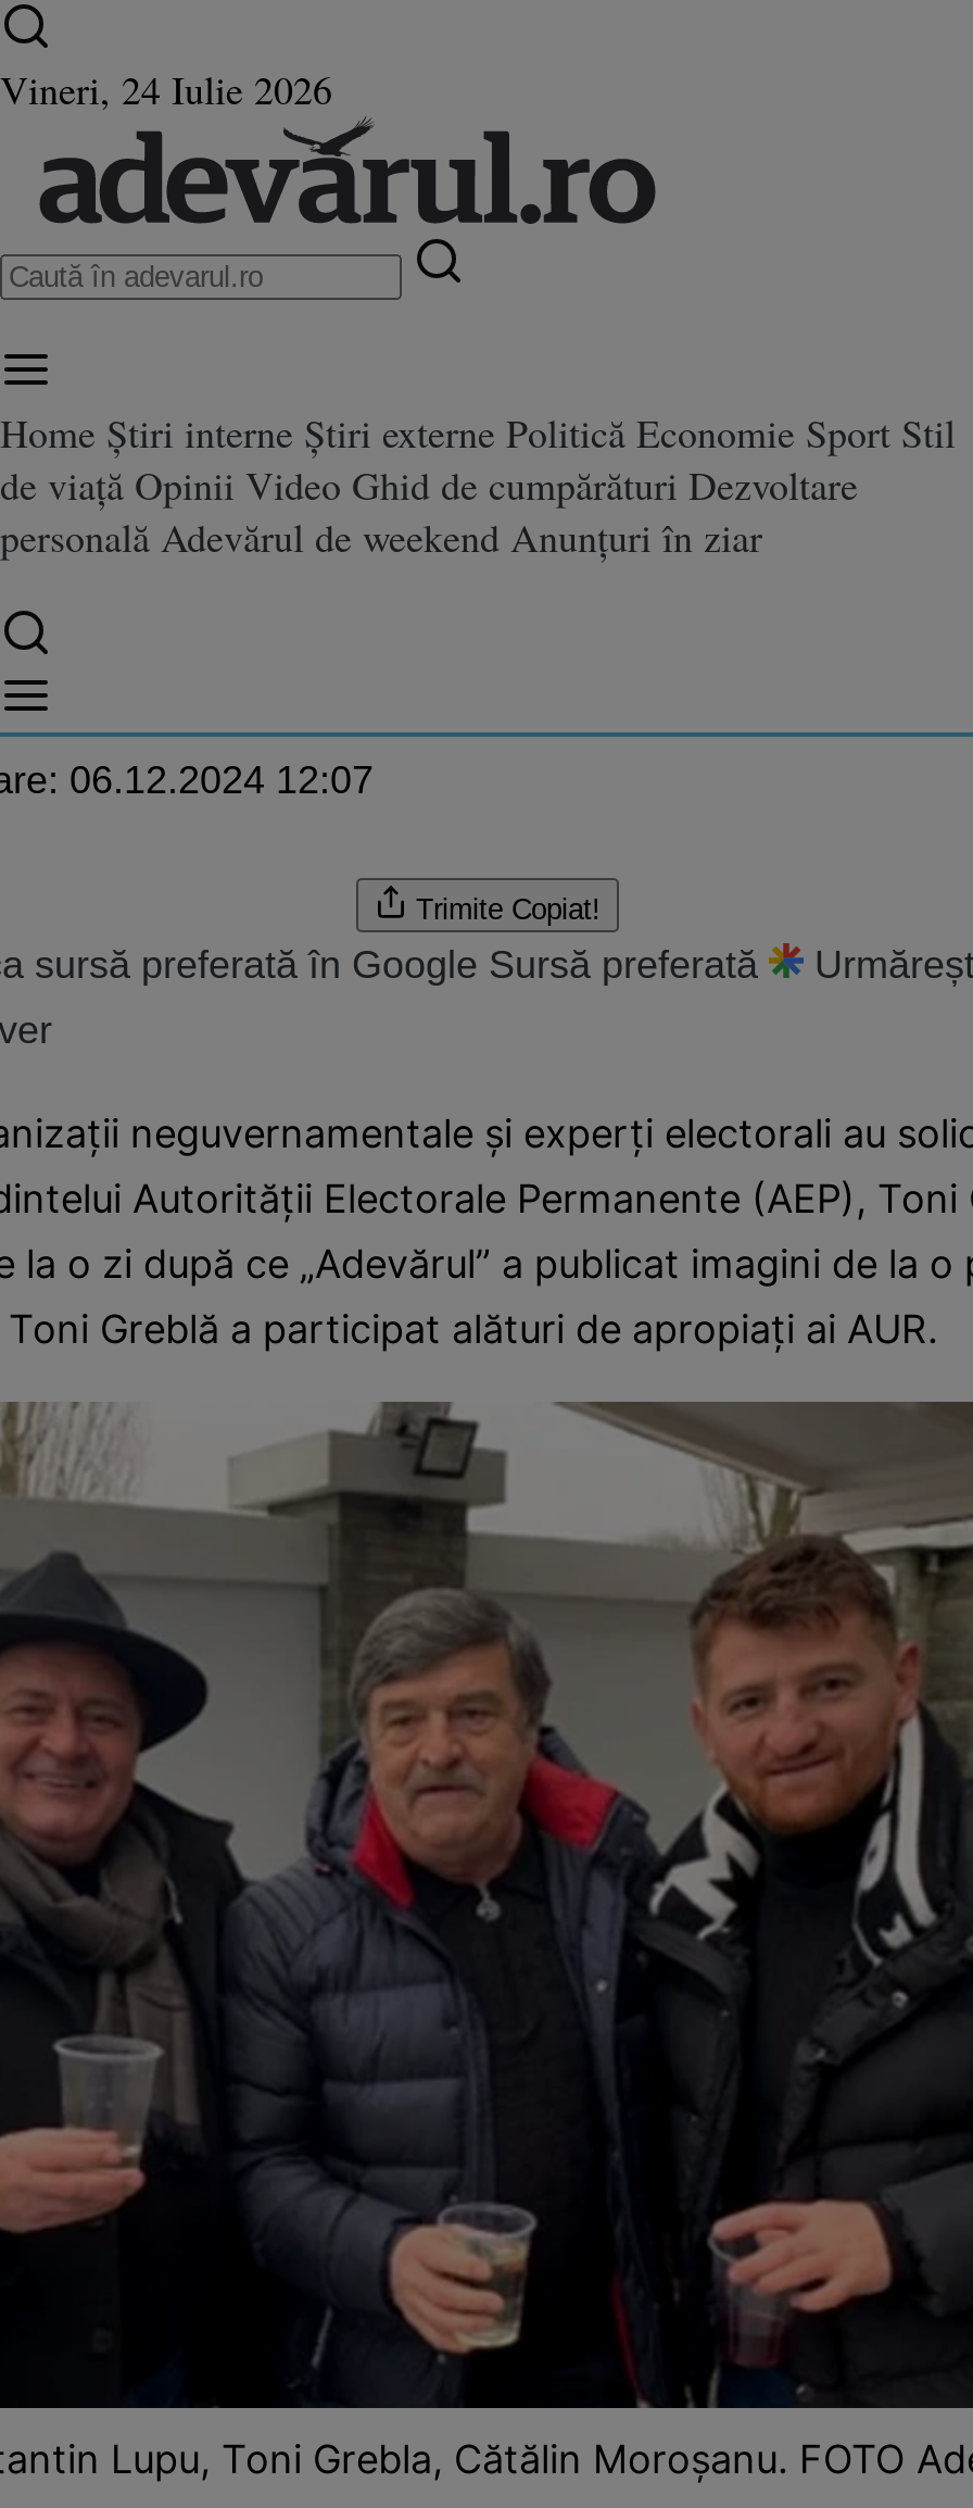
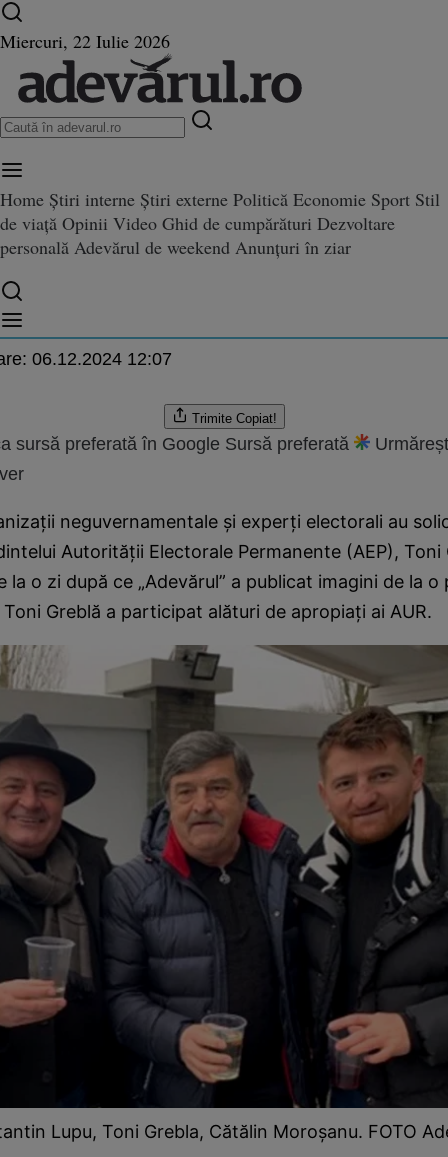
[0,63,332,115] Vineri, 24 Iulie 2026 -> [0,29,170,53] Miercuri, 22 Iulie 2026

